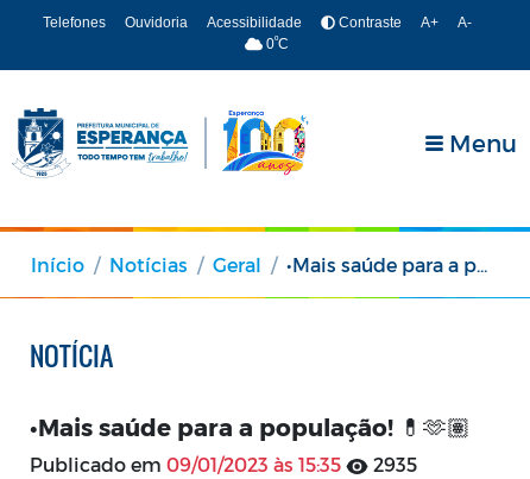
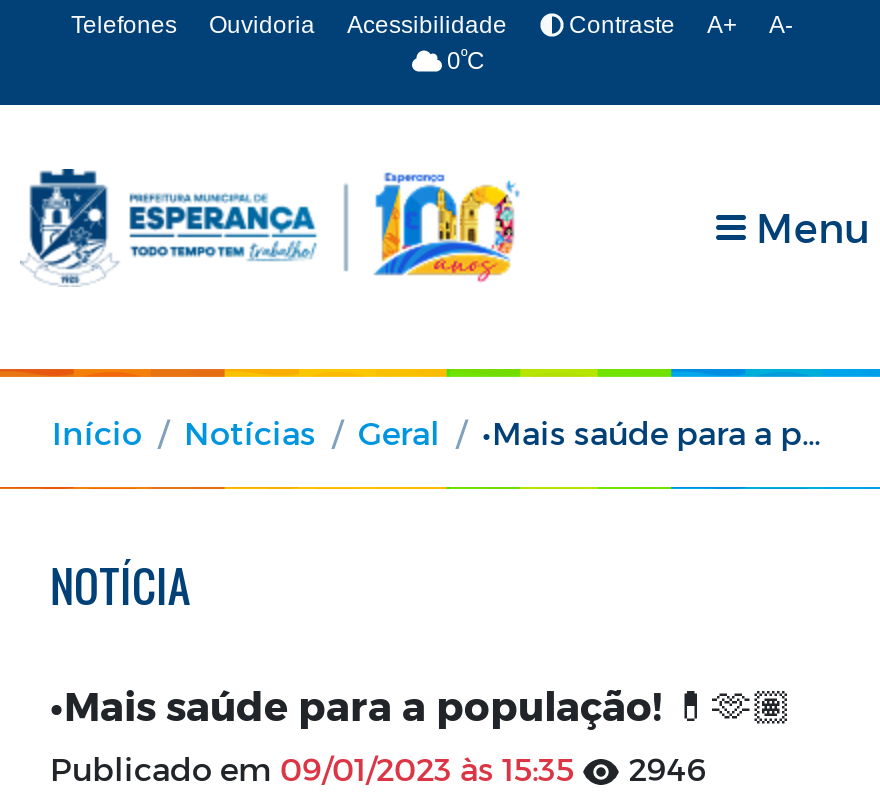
[30,453,417,475] Publicado em 09/01/2023 às 15:35 2935 -> [50,749,706,787] Publicado em 09/01/2023 às 15:35 2946

